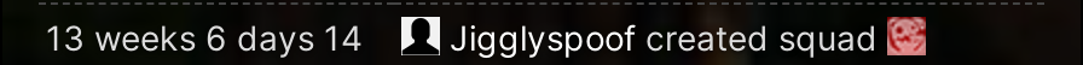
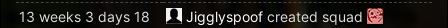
[46,17,363,58] 13 weeks 6 days 14 -> [19,8,150,25] 13 weeks 3 days 18

